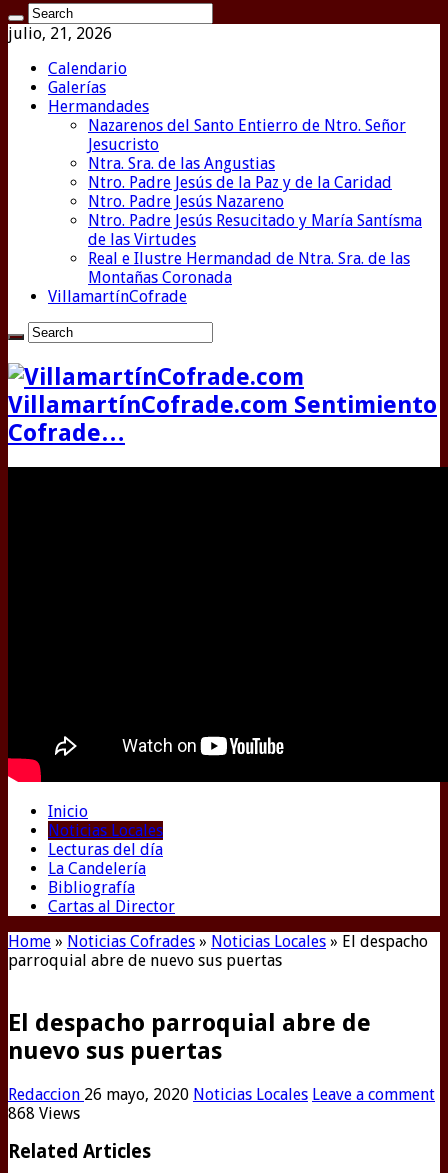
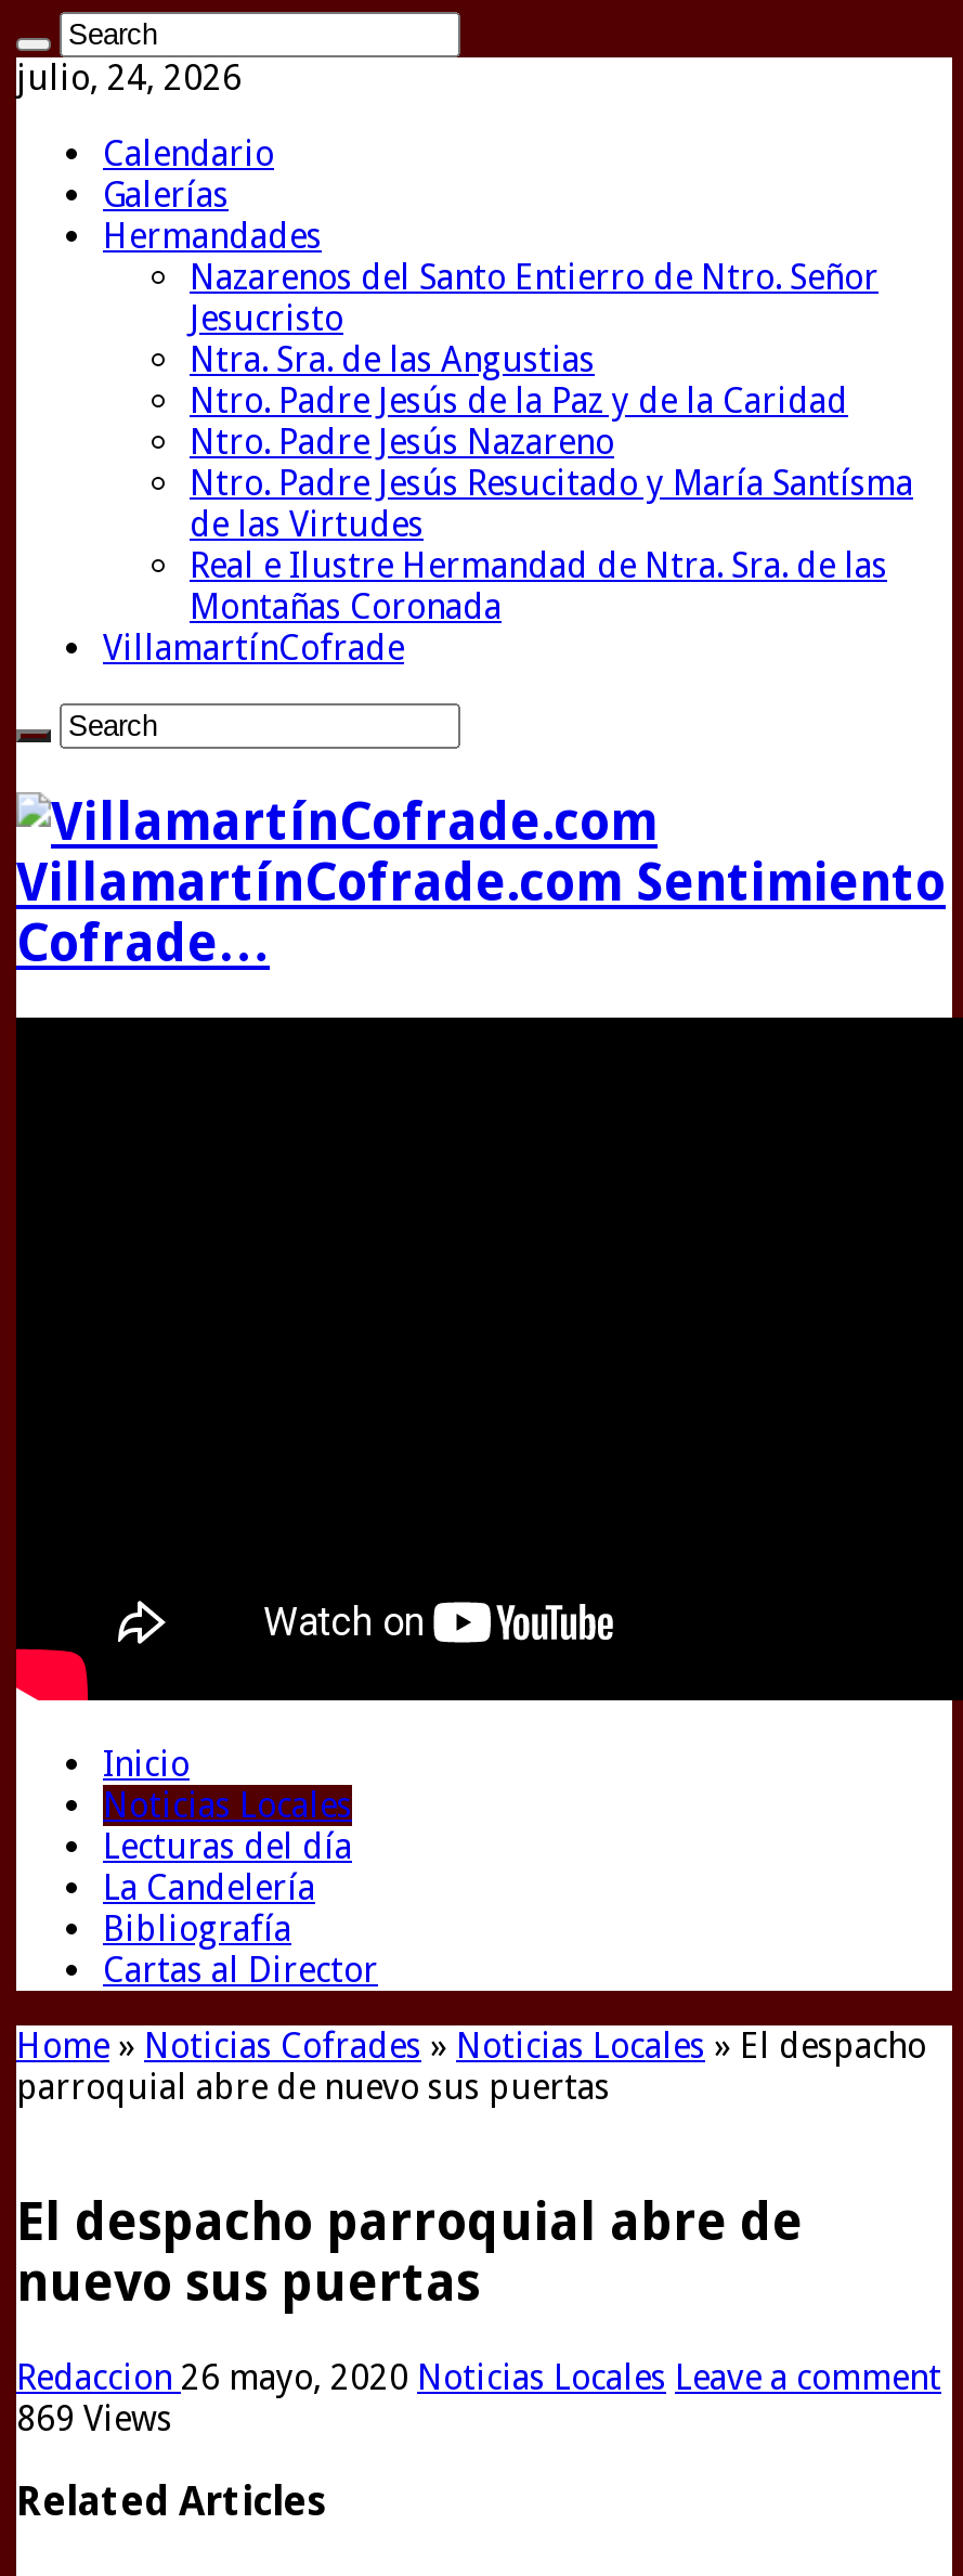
[8,24,112,43] julio, 21, 2026 -> [16,57,242,99] julio, 24, 2026
[8,1104,80,1123] 868 Views -> [16,2397,172,2439] 869 Views

